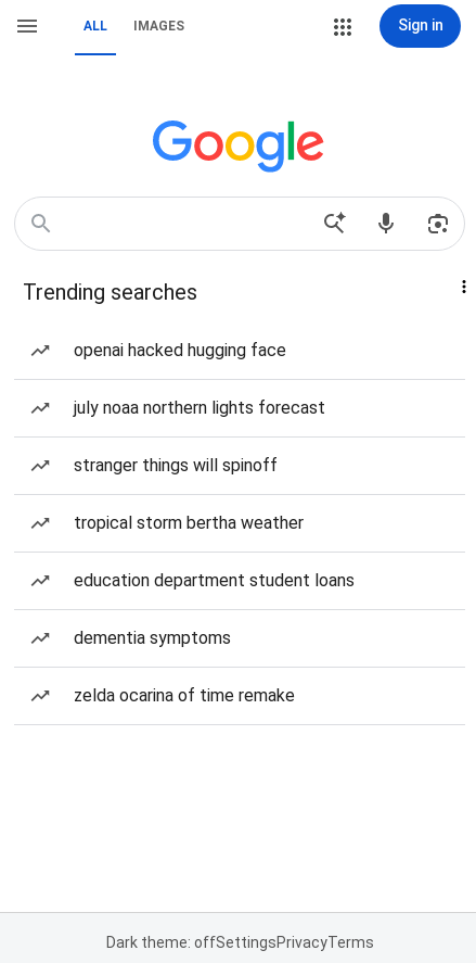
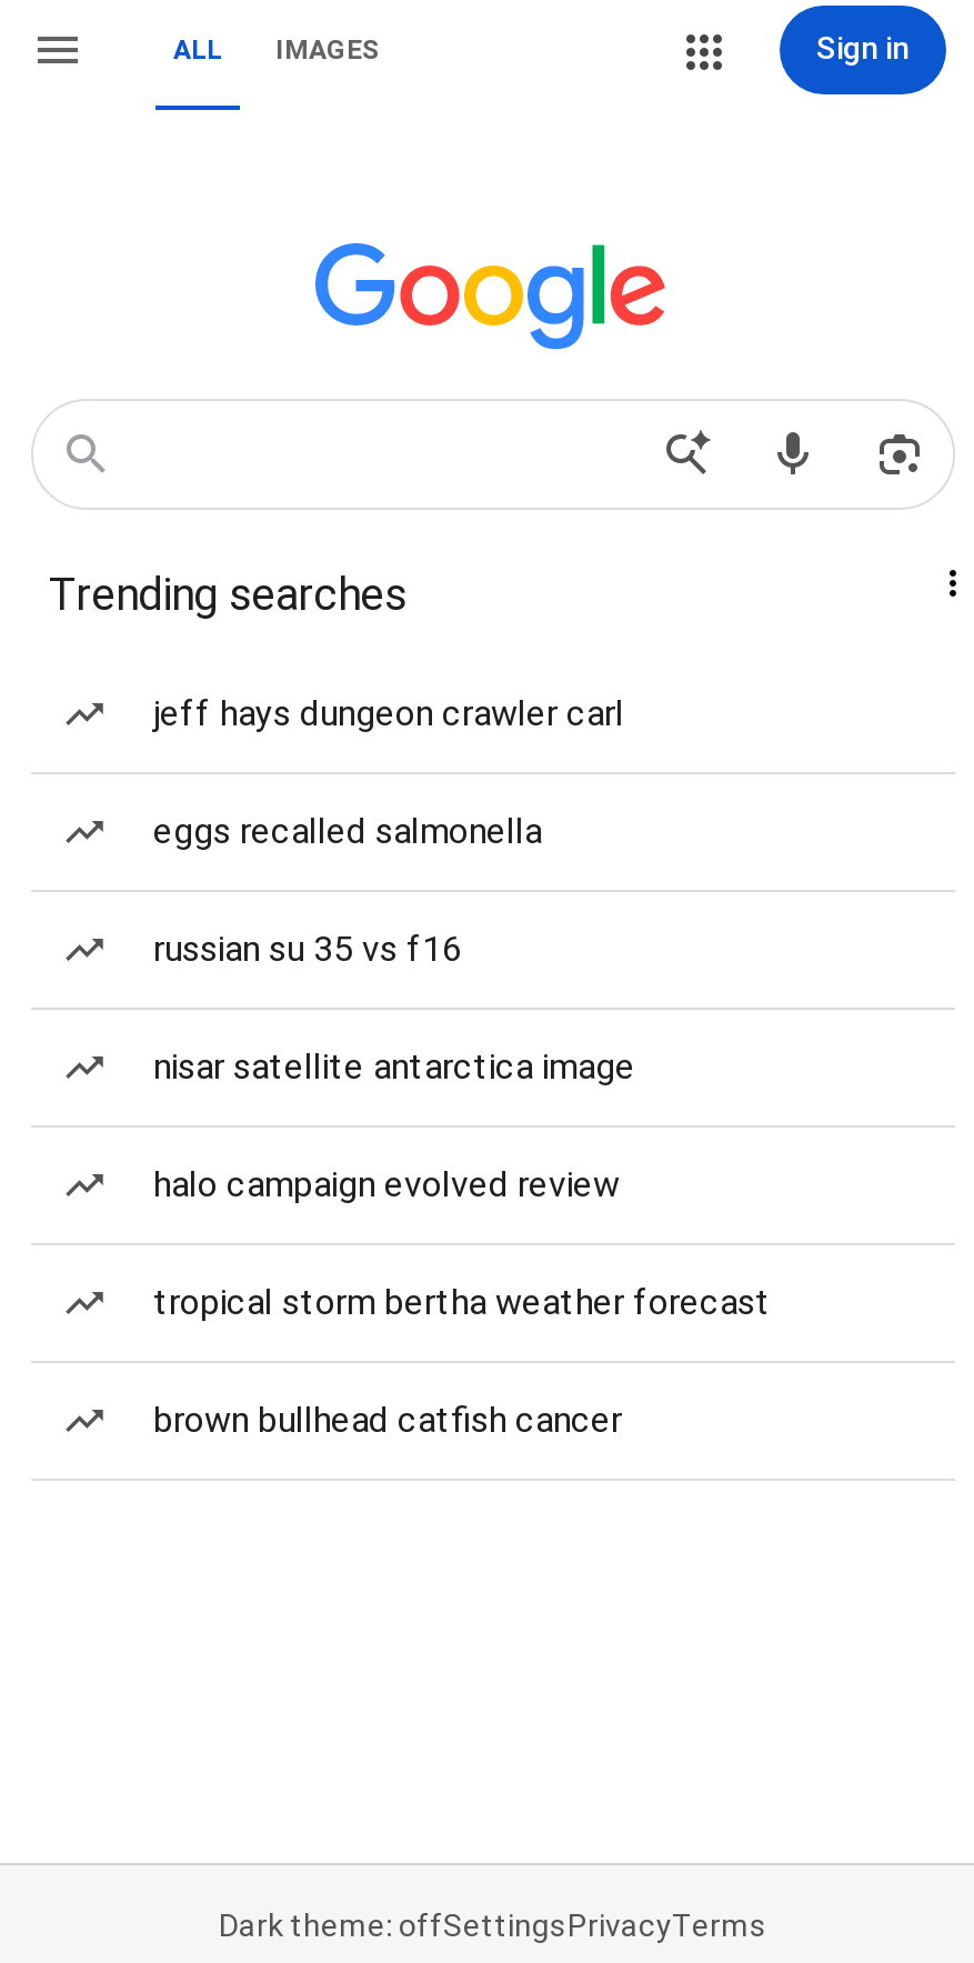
[74,340,286,360] openai hacked hugging face -> [153,692,624,734] jeff hays dungeon crawler carl
[74,397,325,418] july noaa northern lights forecast -> [153,810,542,852] eggs recalled salmonella
[74,455,278,476] stranger things will spinoff -> [153,928,462,970] russian su 35 vs f16
[74,512,304,533] tropical storm bertha weather -> [153,1045,635,1088] nisar satellite antarctica image
[74,570,355,591] education department student loans -> [153,1163,620,1205] halo campaign evolved review
[74,628,231,648] dementia symptoms -> [153,1281,771,1323] tropical storm bertha weather forecast
[74,685,295,706] zelda ocarina of time remake -> [153,1399,622,1441] brown bullhead catfish cancer

